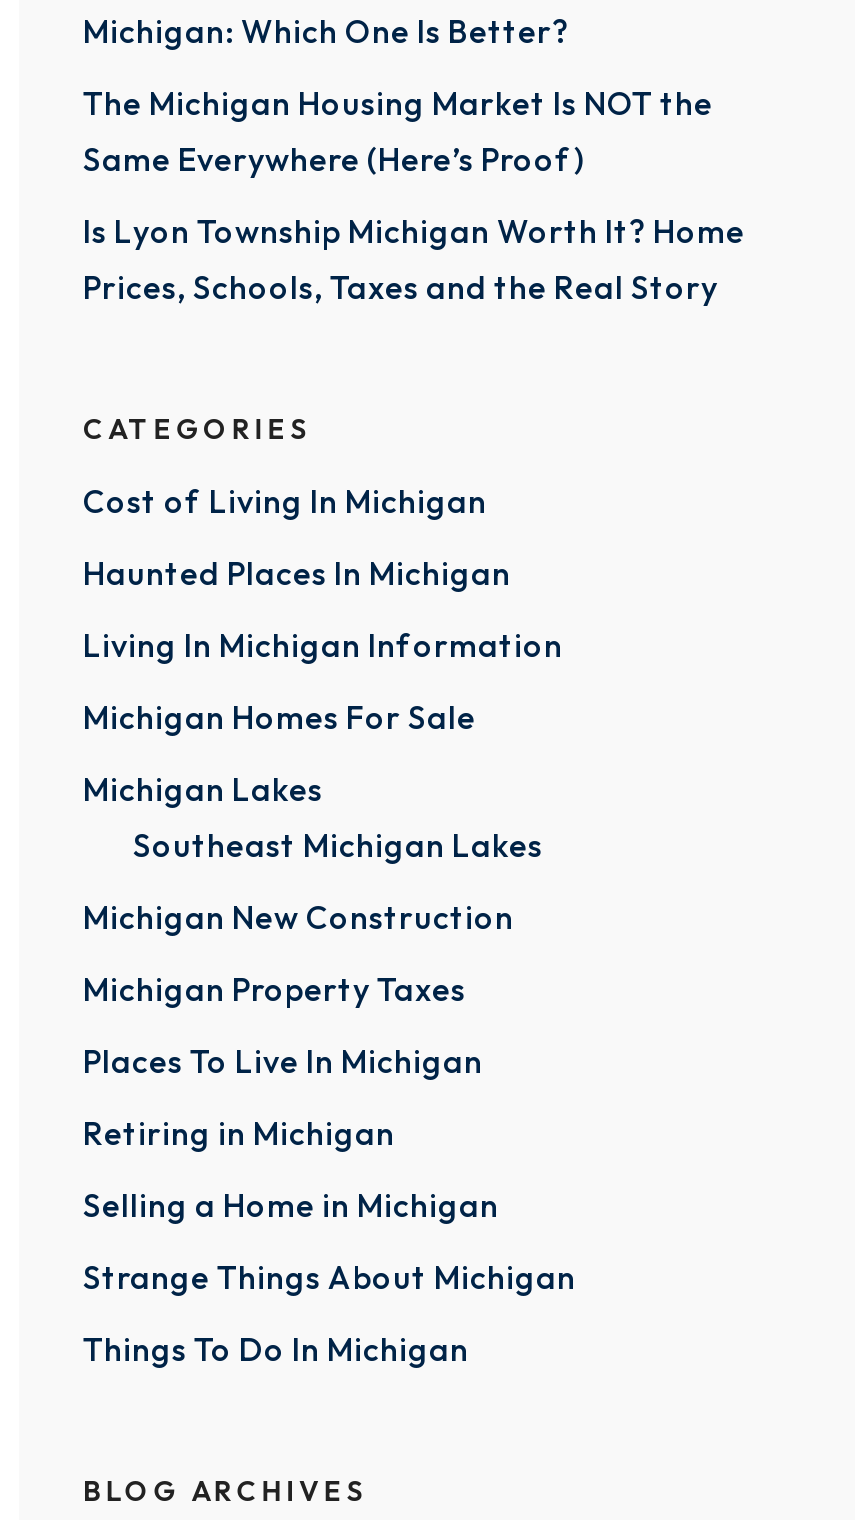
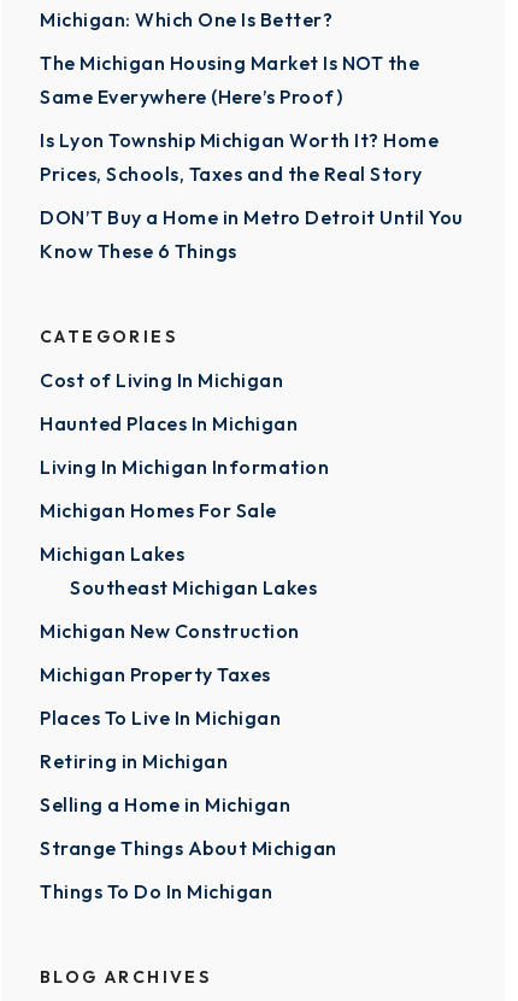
none -> [40,205,463,263] DON’T Buy a Home in Metro Detroit Until You | Know These 6 Things

